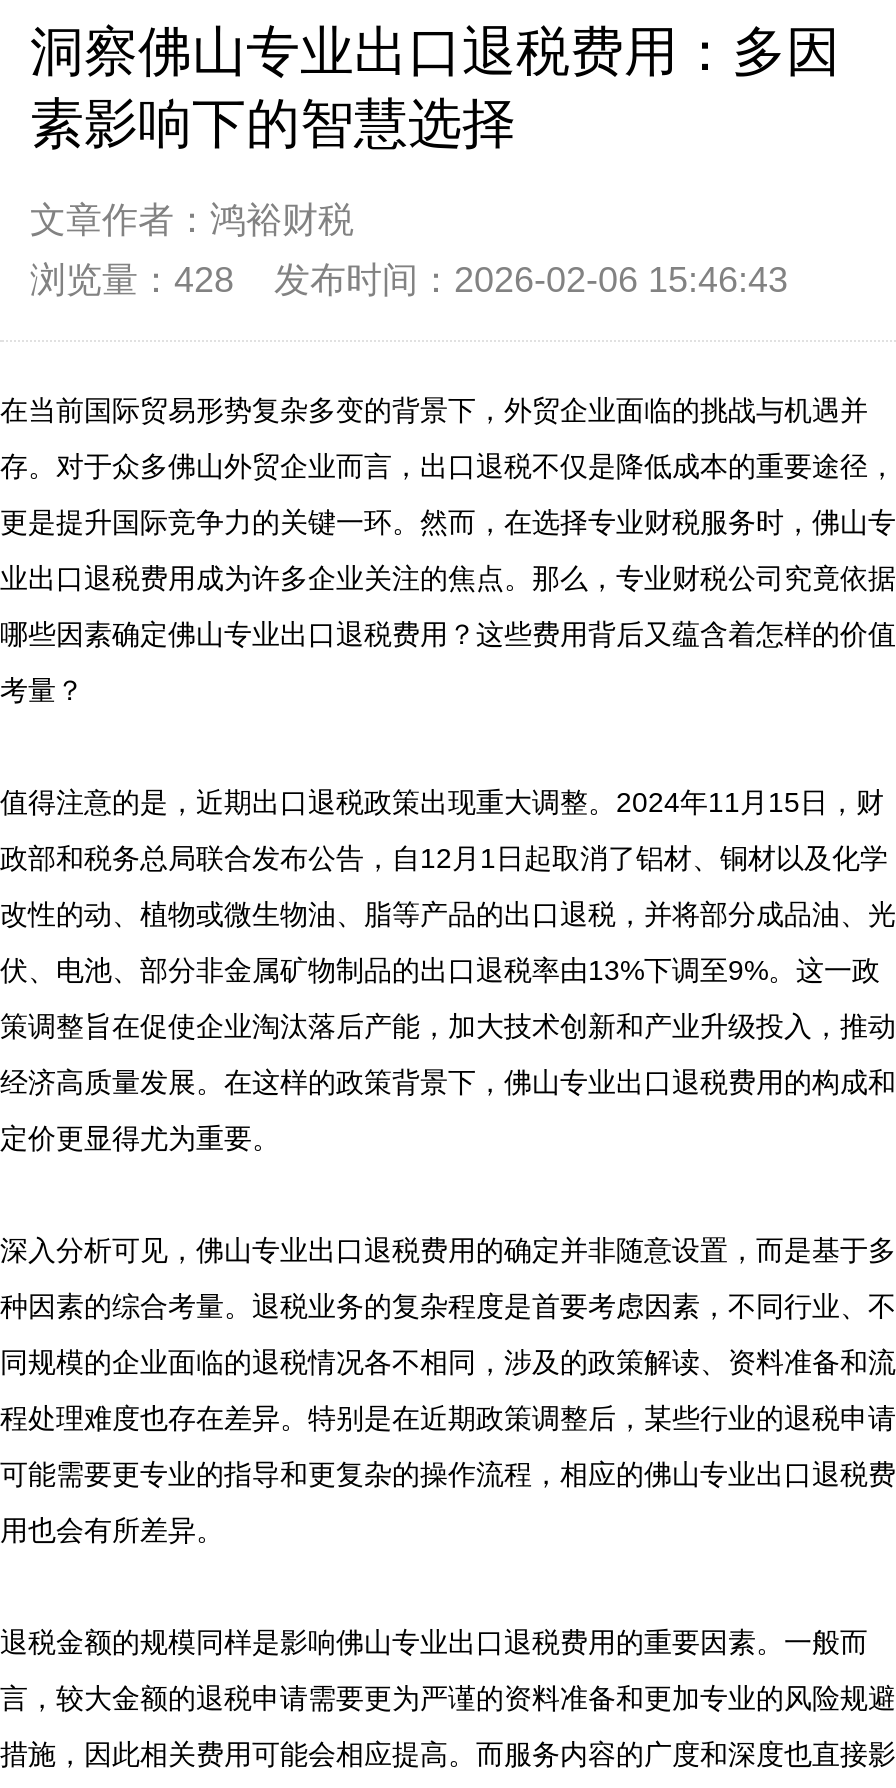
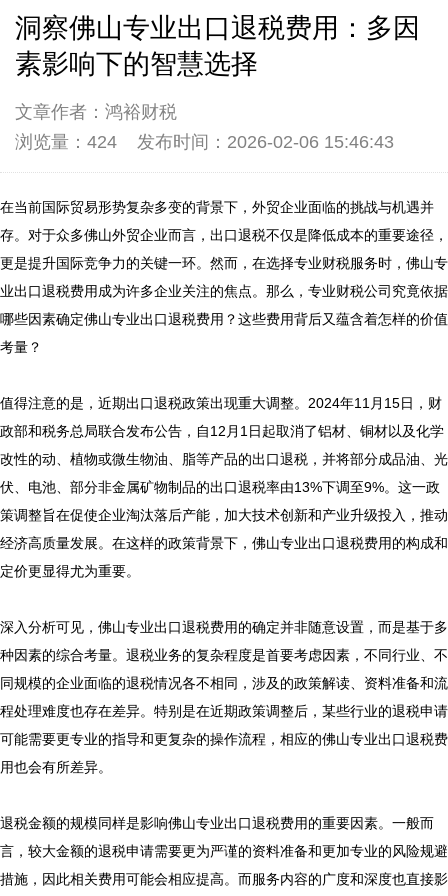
[30,260,788,300] 浏览量：428 发布时间：2026-02-06 15:46:43 -> [15,132,394,152] 浏览量：424 发布时间：2026-02-06 15:46:43

